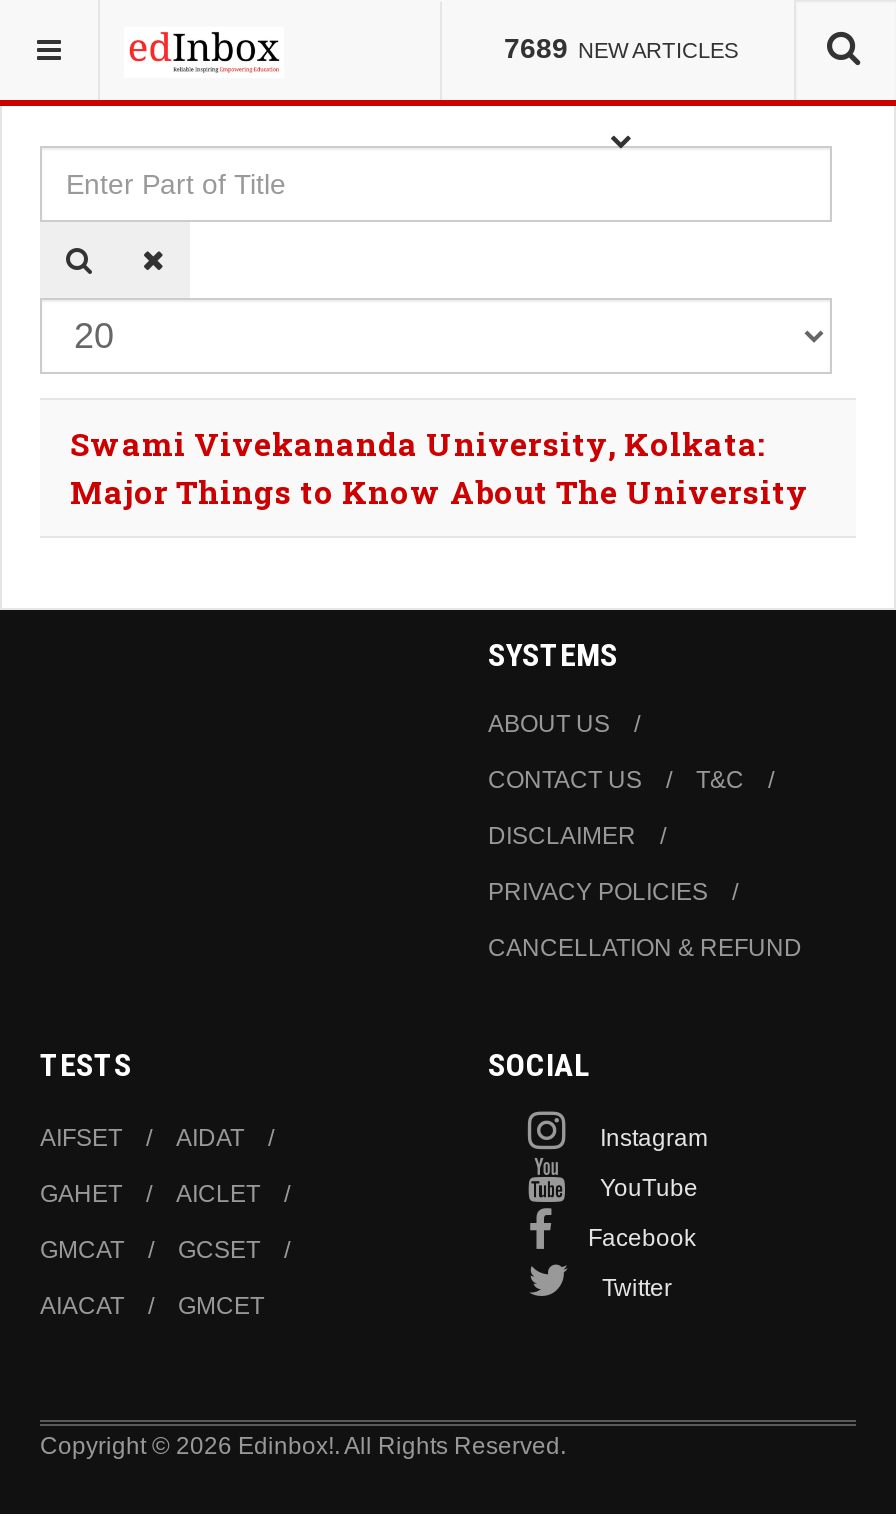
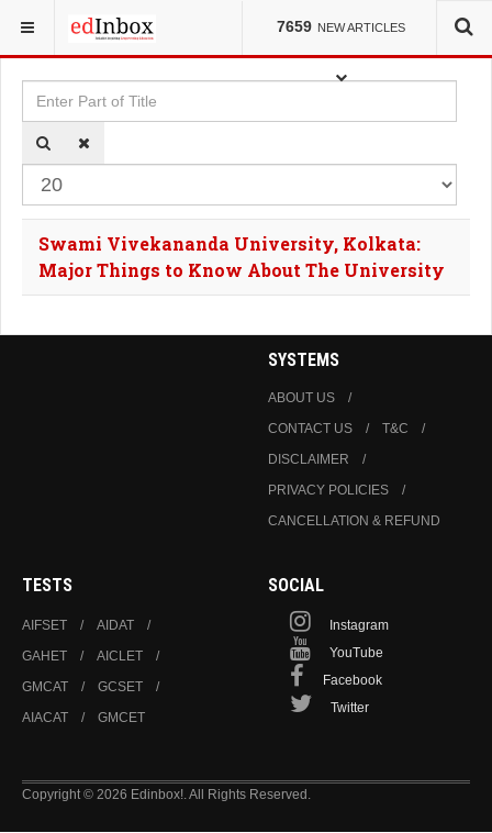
[504,32,738,64] 7689 NEW ARTICLES -> [277,18,405,35] 7659 NEW ARTICLES

